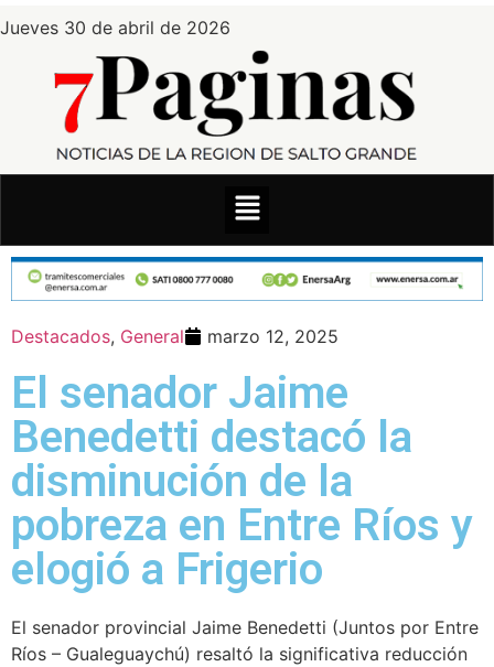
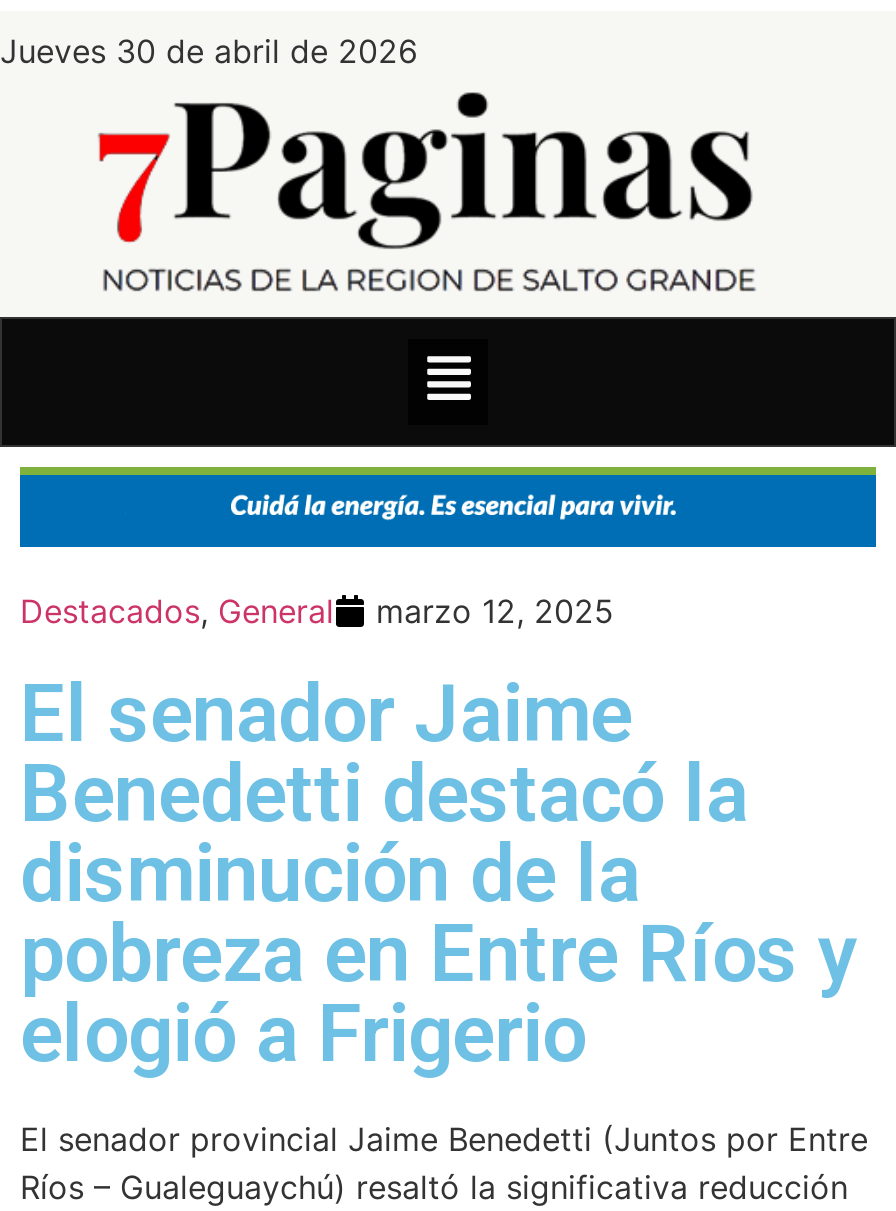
[10,256,484,300] [image] -> [18,465,878,547] [image]

